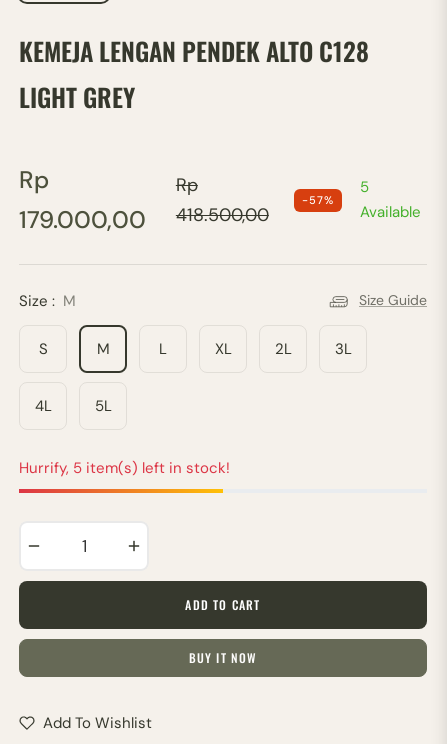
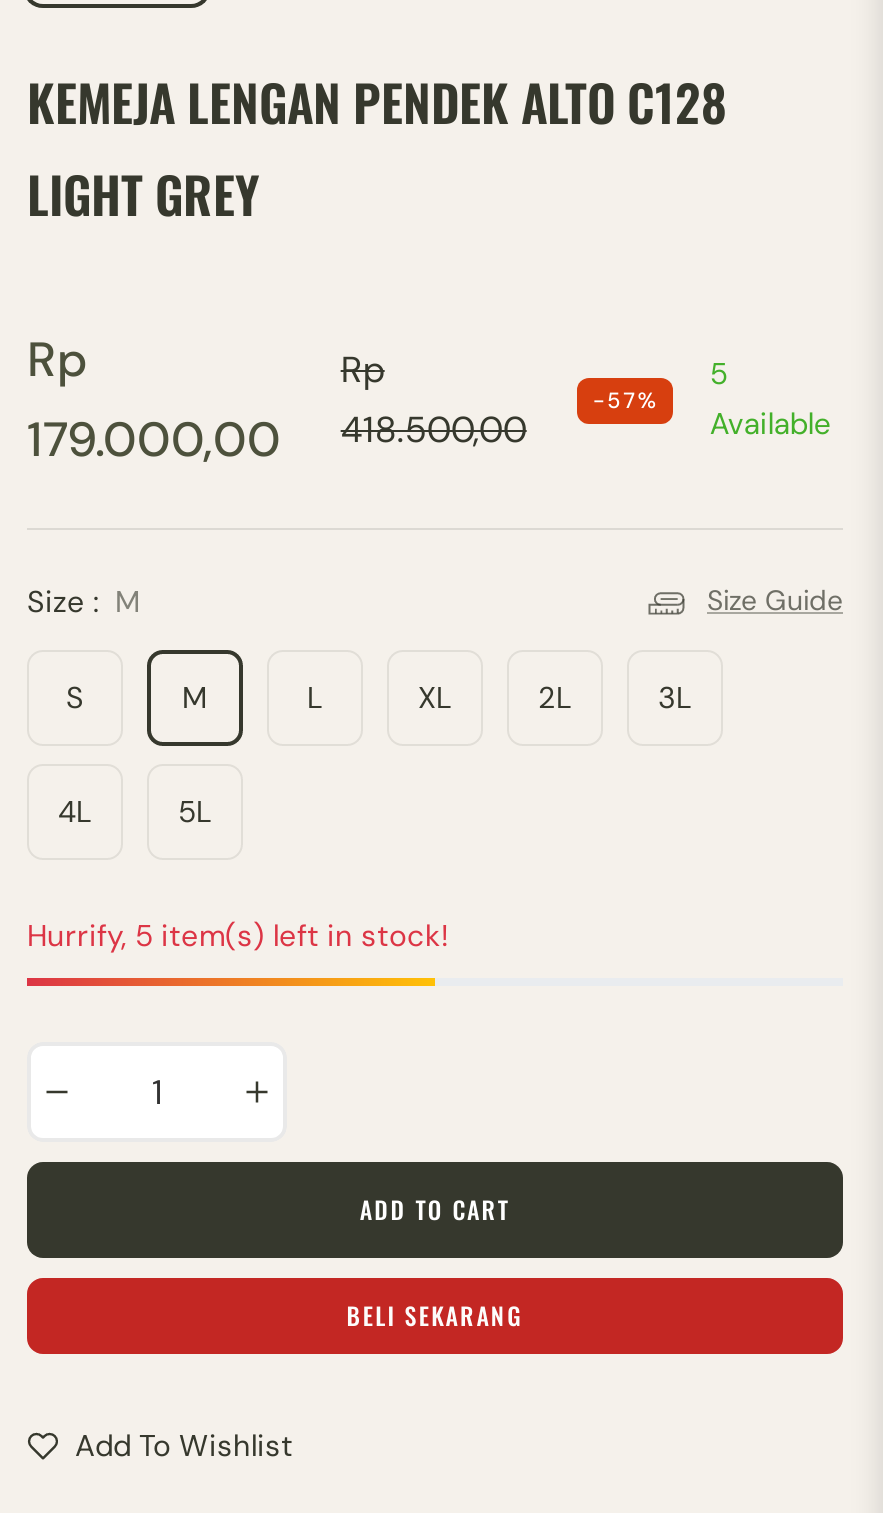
[188,649,257,666] BUY IT NOW -> [346,1297,524,1331] BELI SEKARANG

